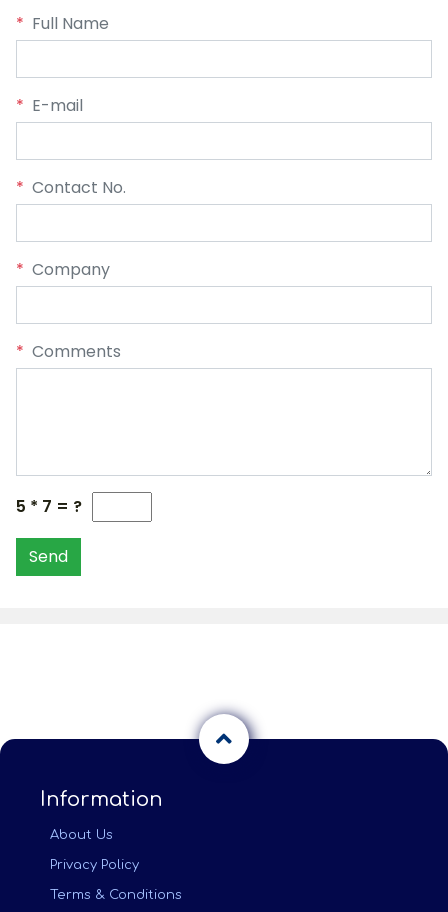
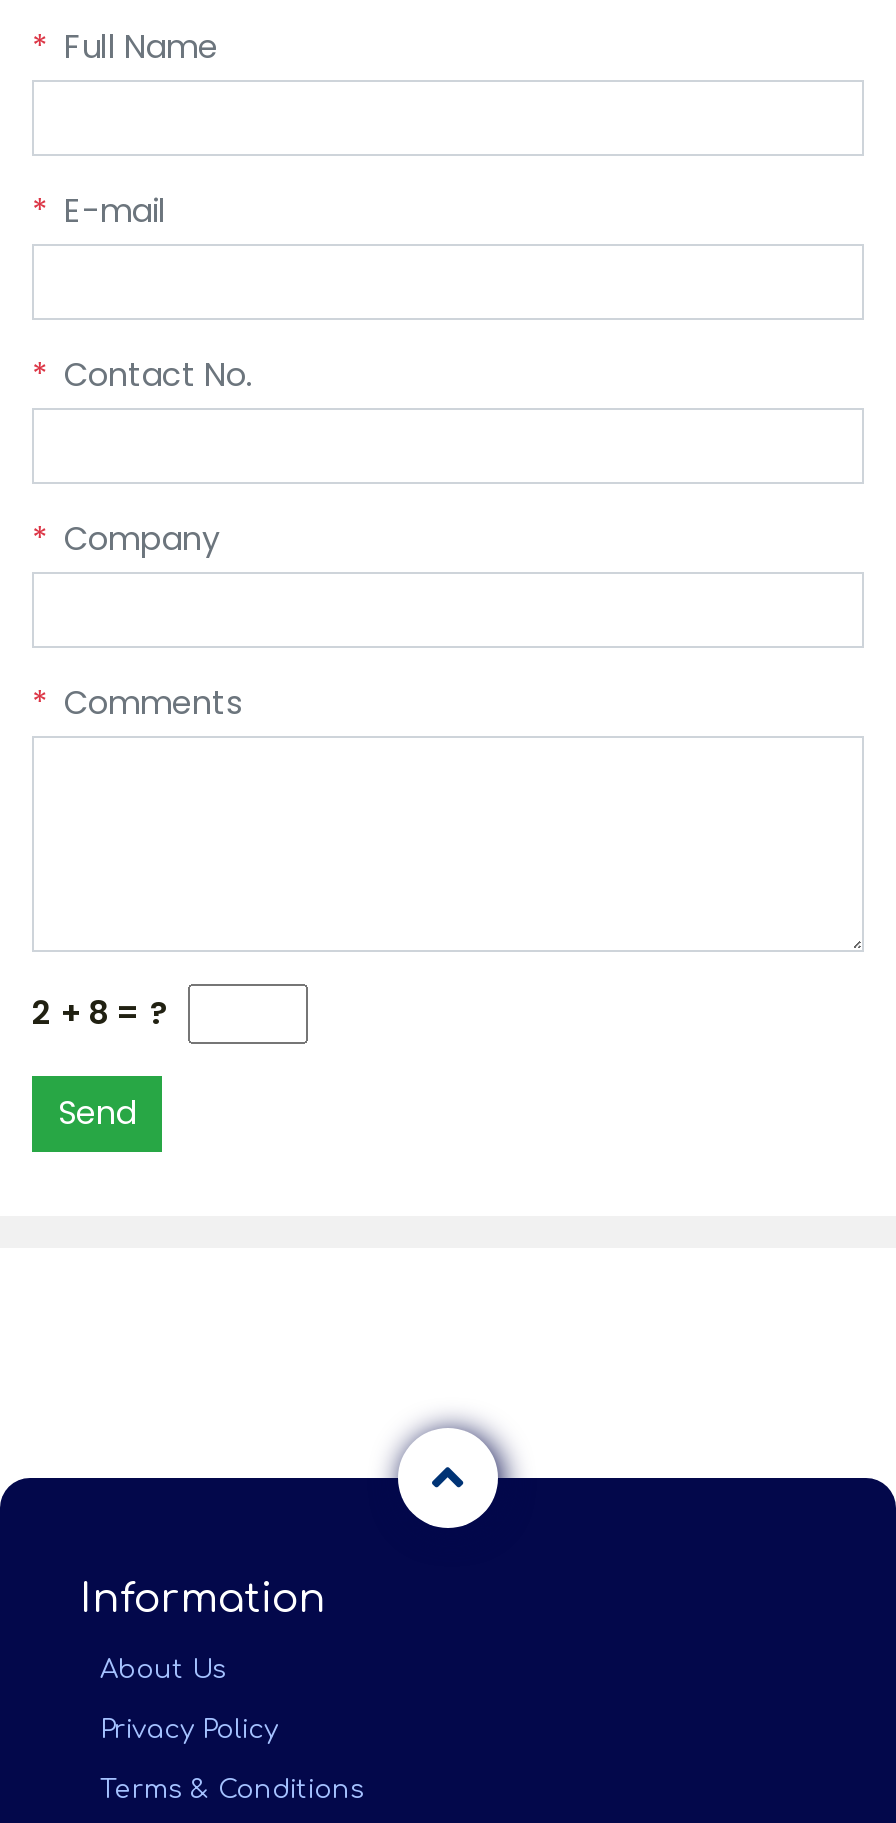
[16,495,82,518] 5 * 7 = ? -> [32,990,168,1036] 2 + 8 = ?

